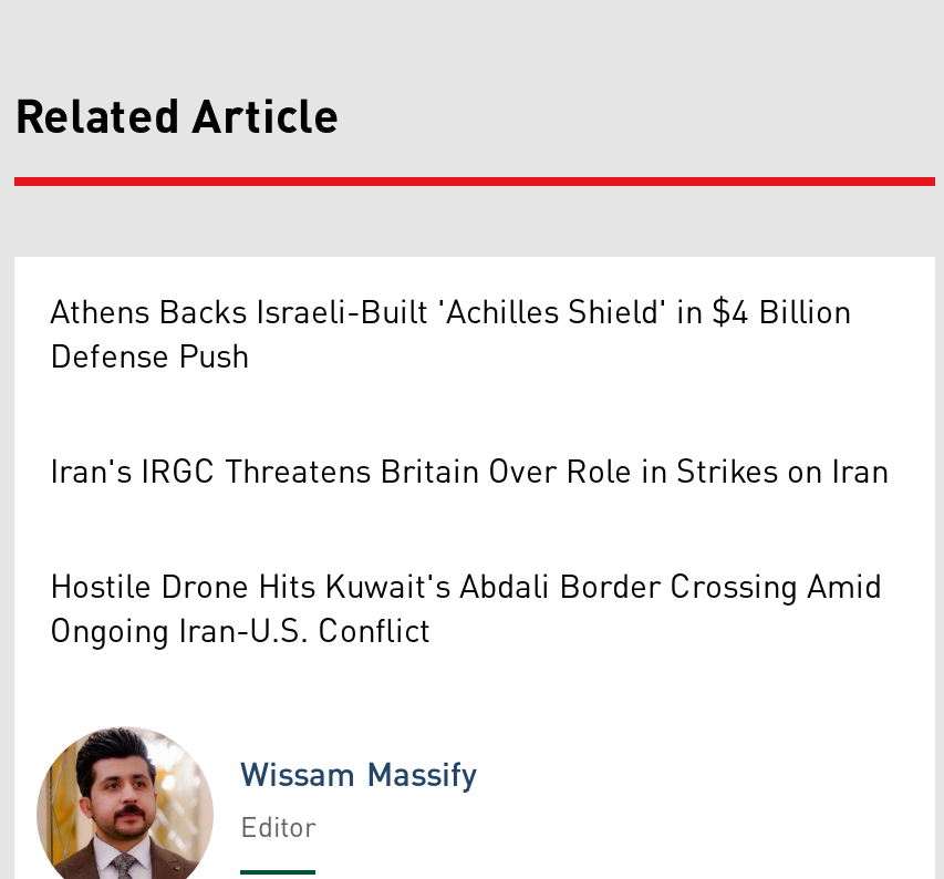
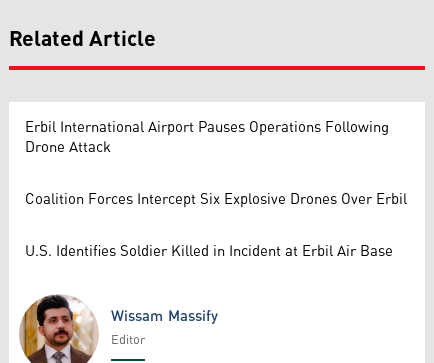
[50,281,851,389] Athens Backs Israeli-Built 'Achilles Shield' in $4 Billion | Defense Push -> [25,113,389,162] Erbil International Airport Pauses Operations Following | Drone Attack
[50,440,889,504] Iran's IRGC Threatens Britain Over Role in Strikes on Iran -> [25,185,407,214] Coalition Forces Intercept Six Explosive Drones Over Erbil
[50,555,882,664] Hostile Drone Hits Kuwait's Abdali Border Crossing Amid | Ongoing Iran-U.S. Conflict -> [25,237,393,266] U.S. Identifies Soldier Killed in Incident at Erbil Air Base

